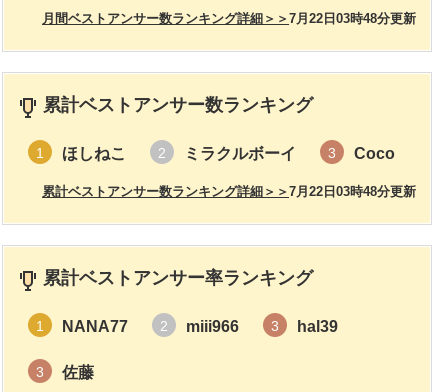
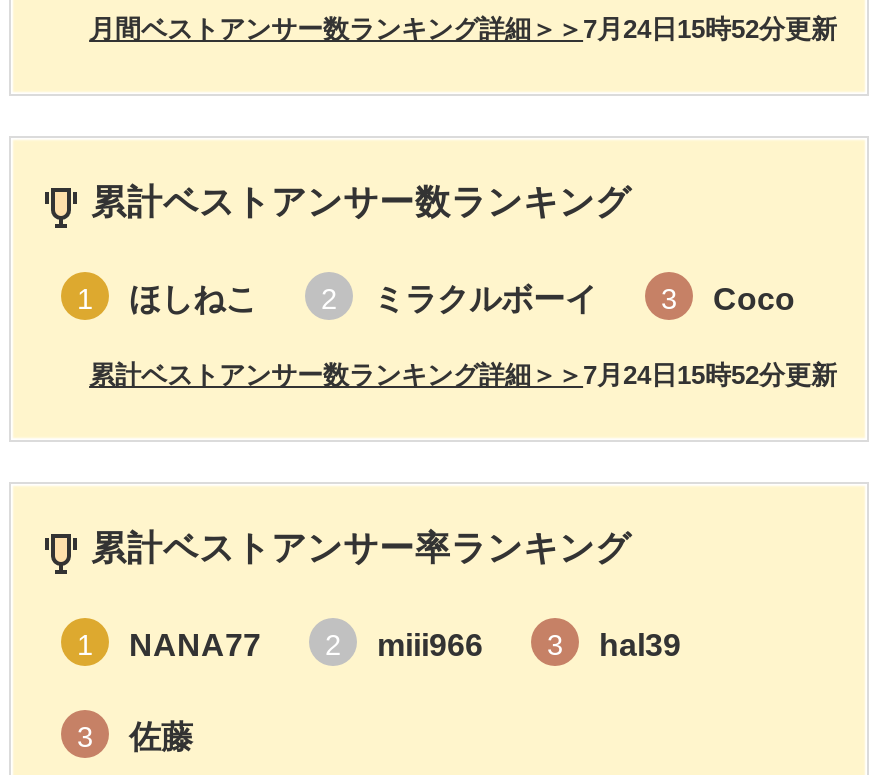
[289,11,416,26] 7月22日03時48分更新 -> [583,14,837,44] 7月24日15時52分更新
[289,184,416,199] 7月22日03時48分更新 -> [583,360,837,390] 7月24日15時52分更新

